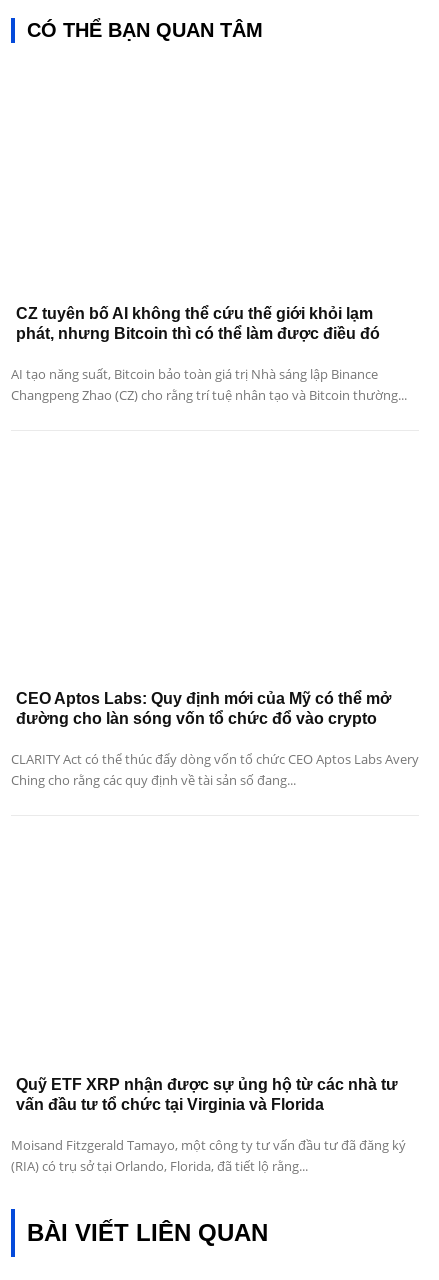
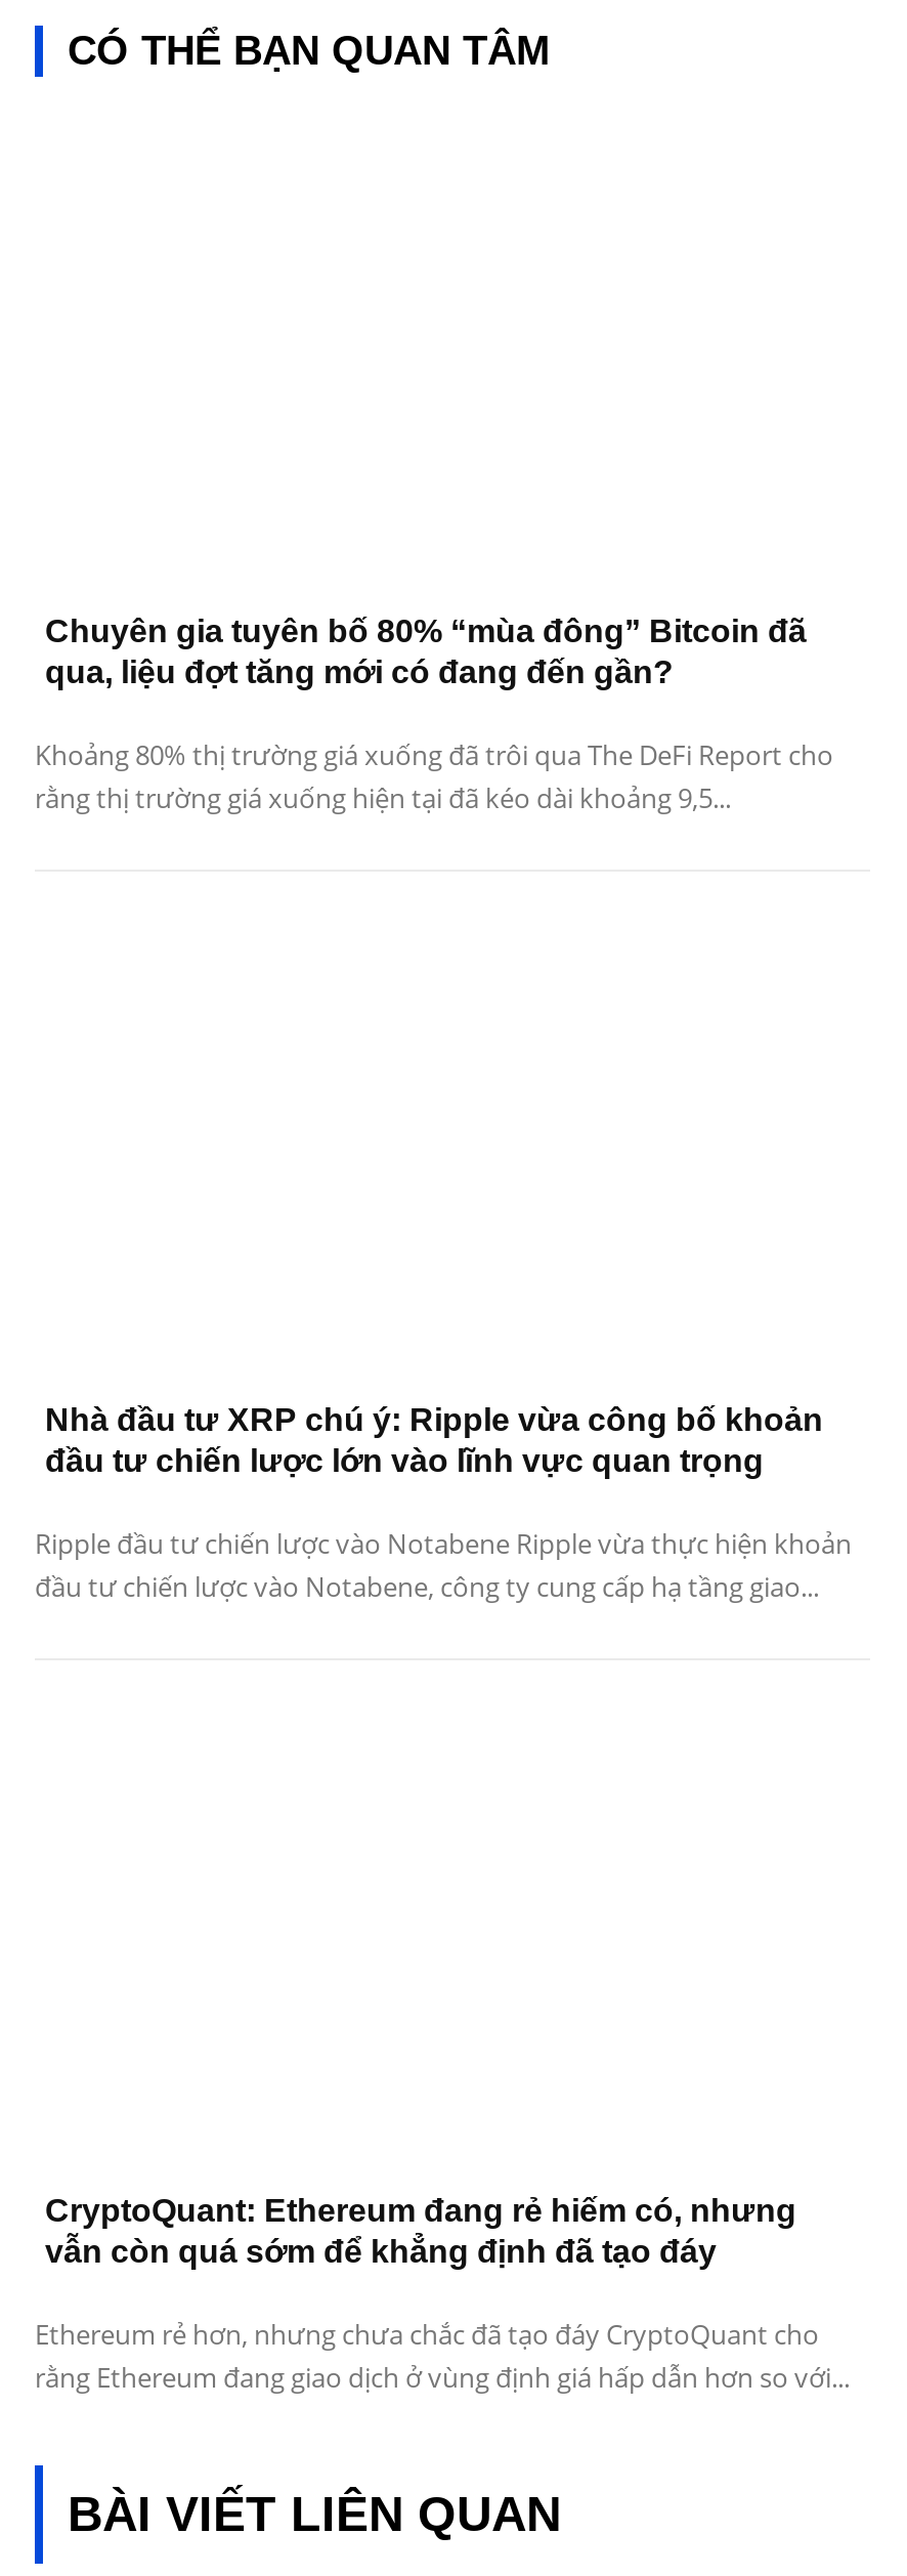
[16,305,380,342] CZ tuyên bố AI không thể cứu thế giới khỏi lạm | phát, nhưng Bitcoin thì có thể làm được điều đó -> [45,613,807,689] Chuyên gia tuyên bố 80% “mùa đông” Bitcoin đã | qua, liệu đợt tăng mới có đang đến gần?
[11,365,407,404] AI tạo năng suất, Bitcoin bảo toàn giá trị Nhà sáng lập Binance | Changpeng Zhao (CZ) cho rằng trí tuệ nhân tạo và Bitcoin thường... -> [35,736,833,816] Khoảng 80% thị trường giá xuống đã trôi qua The DeFi Report cho | rằng thị trường giá xuống hiện tại đã kéo dài khoảng 9,5...
[16,690,391,727] CEO Aptos Labs: Quy định mới của Mỹ có thể mở | đường cho làn sóng vốn tổ chức đổ vào crypto -> [45,1402,823,1478] Nhà đầu tư XRP chú ý: Ripple vừa công bố khoản | đầu tư chiến lược lớn vào lĩnh vực quan trọng
[11,750,419,789] CLARITY Act có thể thúc đẩy dòng vốn tổ chức CEO Aptos Labs Avery | Ching cho rằng các quy định về tài sản số đang... -> [35,1525,852,1605] Ripple đầu tư chiến lược vào Notabene Ripple vừa thực hiện khoản | đầu tư chiến lược vào Notabene, công ty cung cấp hạ tầng giao...
[16,1075,398,1112] Quỹ ETF XRP nhận được sự ủng hộ từ các nhà tư | vấn đầu tư tổ chức tại Virginia và Florida -> [45,2192,796,2268] CryptoQuant: Ethereum đang rẻ hiếm có, nhưng | vẫn còn quá sớm để khẳng định đã tạo đáy
[11,1135,406,1174] Moisand Fitzgerald Tamayo, một công ty tư vấn đầu tư đã đăng ký | (RIA) có trụ sở tại Orlando, Florida, đã tiết lộ rằng... -> [35,2315,850,2395] Ethereum rẻ hơn, nhưng chưa chắc đã tạo đáy CryptoQuant cho | rằng Ethereum đang giao dịch ở vùng định giá hấp dẫn hơn so với...

